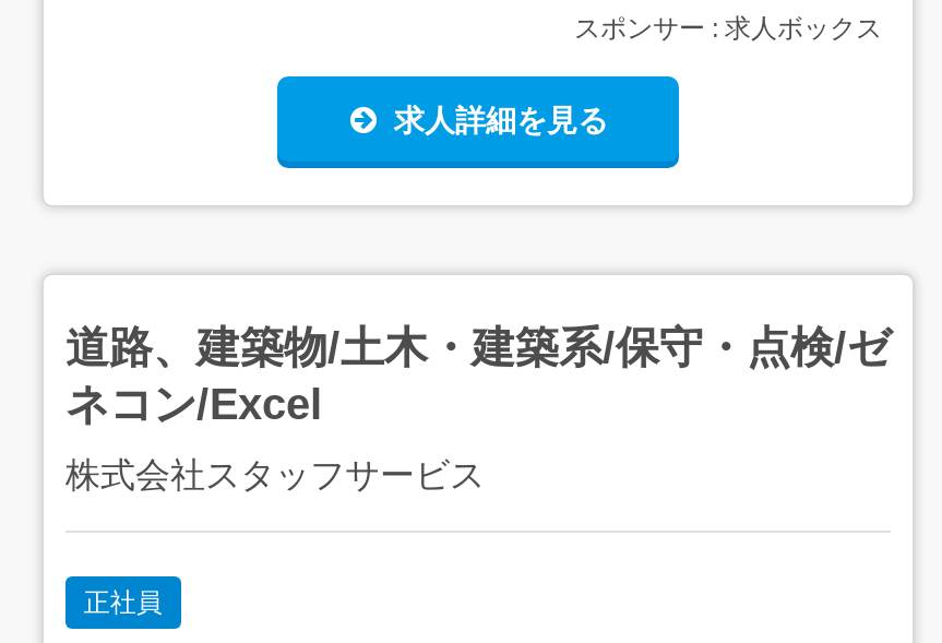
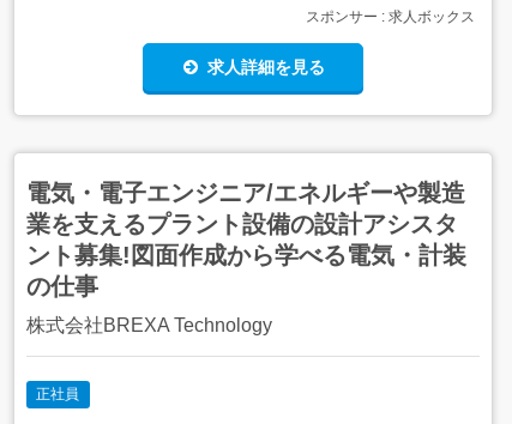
[65,324,891,429] 道路、建築物/土木・建築系/保守・点検/ゼ | ネコン/Excel -> [26,179,466,299] 電気・電子エンジニア/エネルギーや製造 | 業を支えるプラント設備の設計アシスタ | ント募集!図面作成から学べる電気・計装 | の仕事
[65,457,485,495] 株式会社スタッフサービス -> [26,314,272,335] 株式会社BREXA Technology

